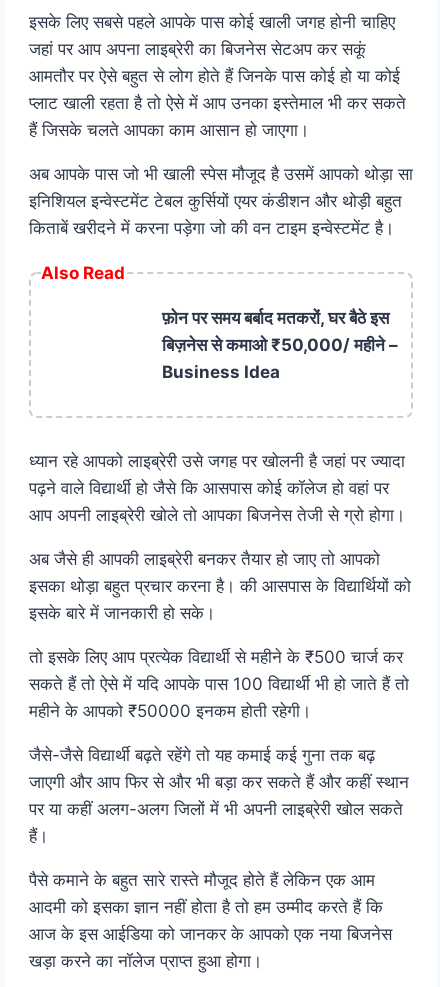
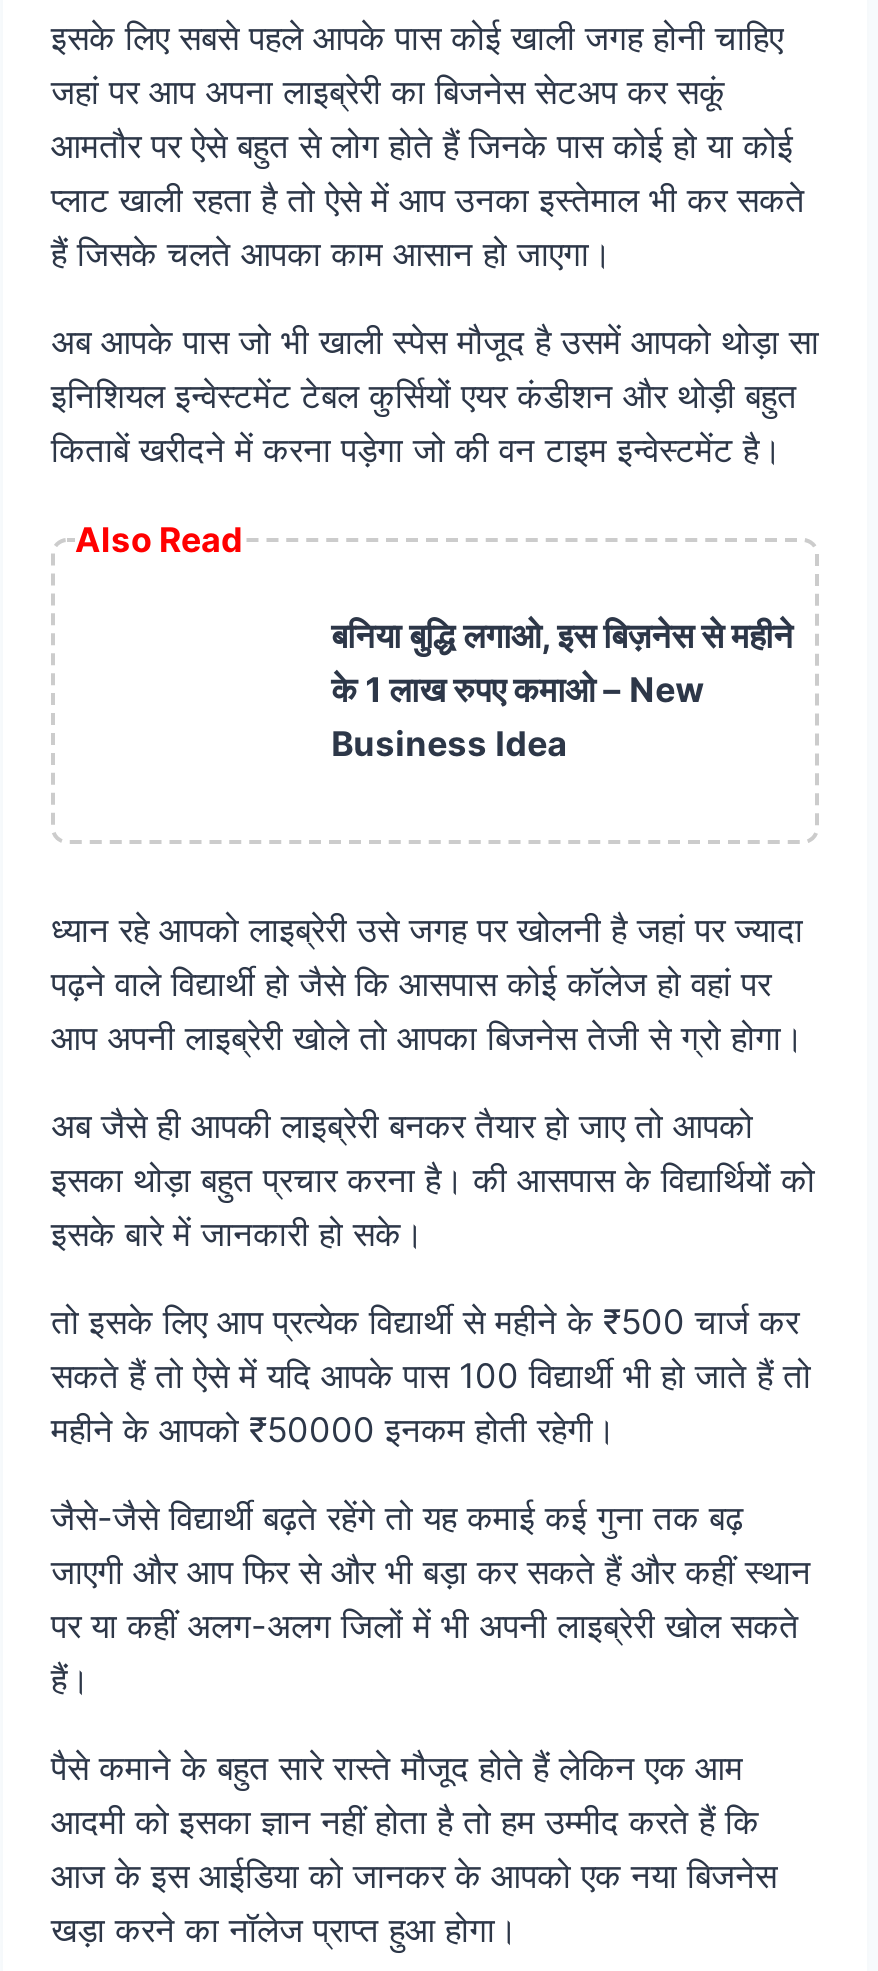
[162,308,398,355] फ़ोन पर समय बर्बाद मतकरों, घर बैठे इस | बिज़नेस से कमाओ ₹50,000/ महीने – -> [331,616,793,710] बनिया बुद्धि लगाओ, इस बिज़नेस से महीने | के 1 लाख रुपए कमाओ – New

